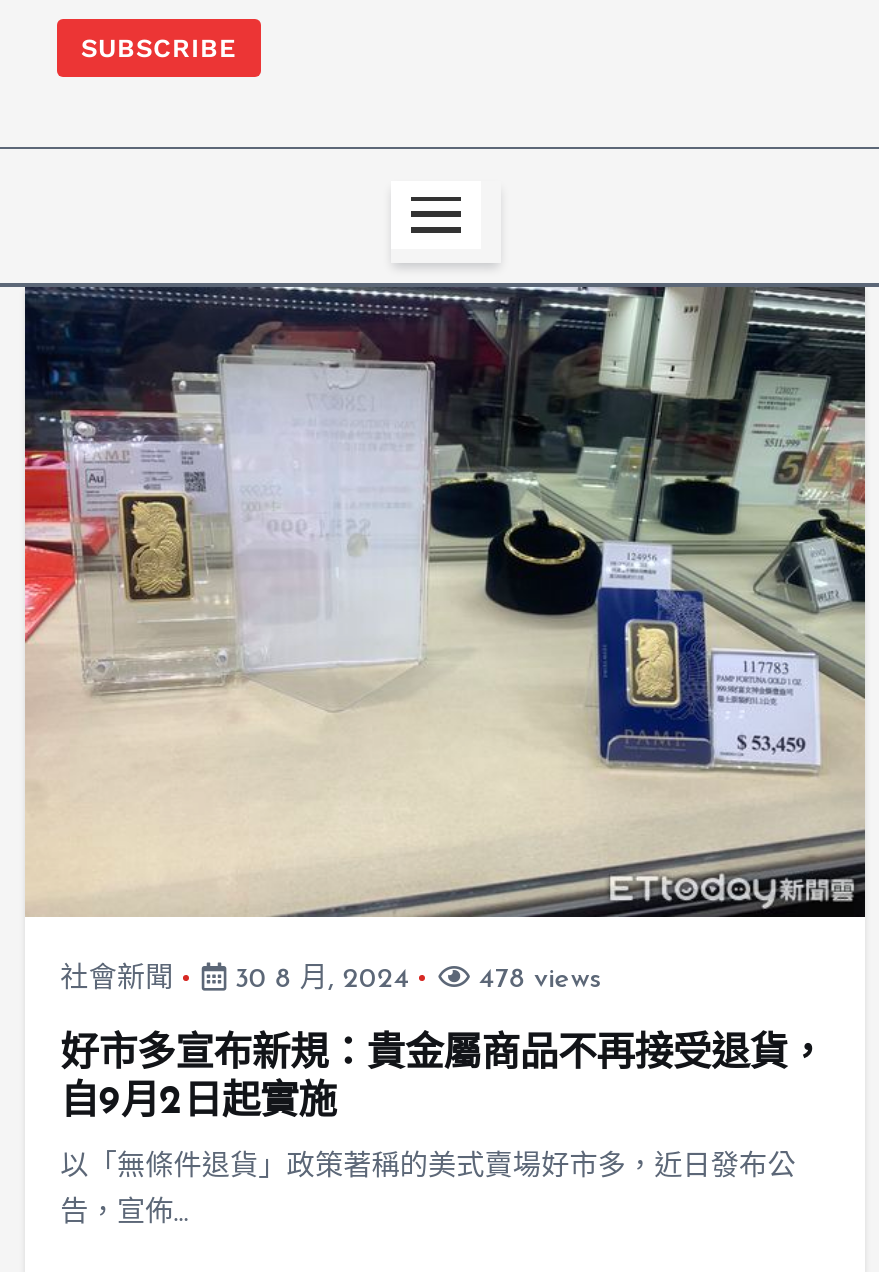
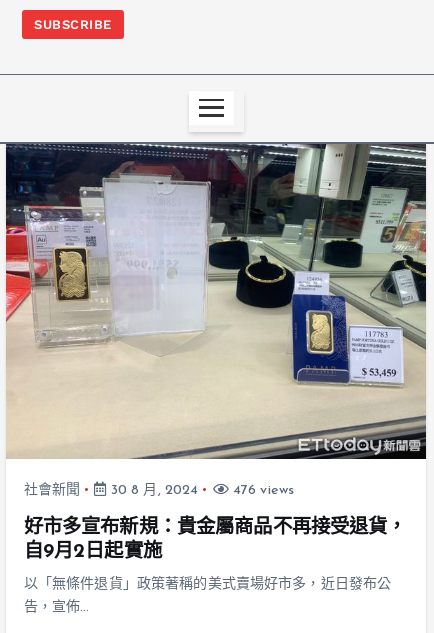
[471,964,601,994] 478 views -> [229,482,294,497] 476 views

